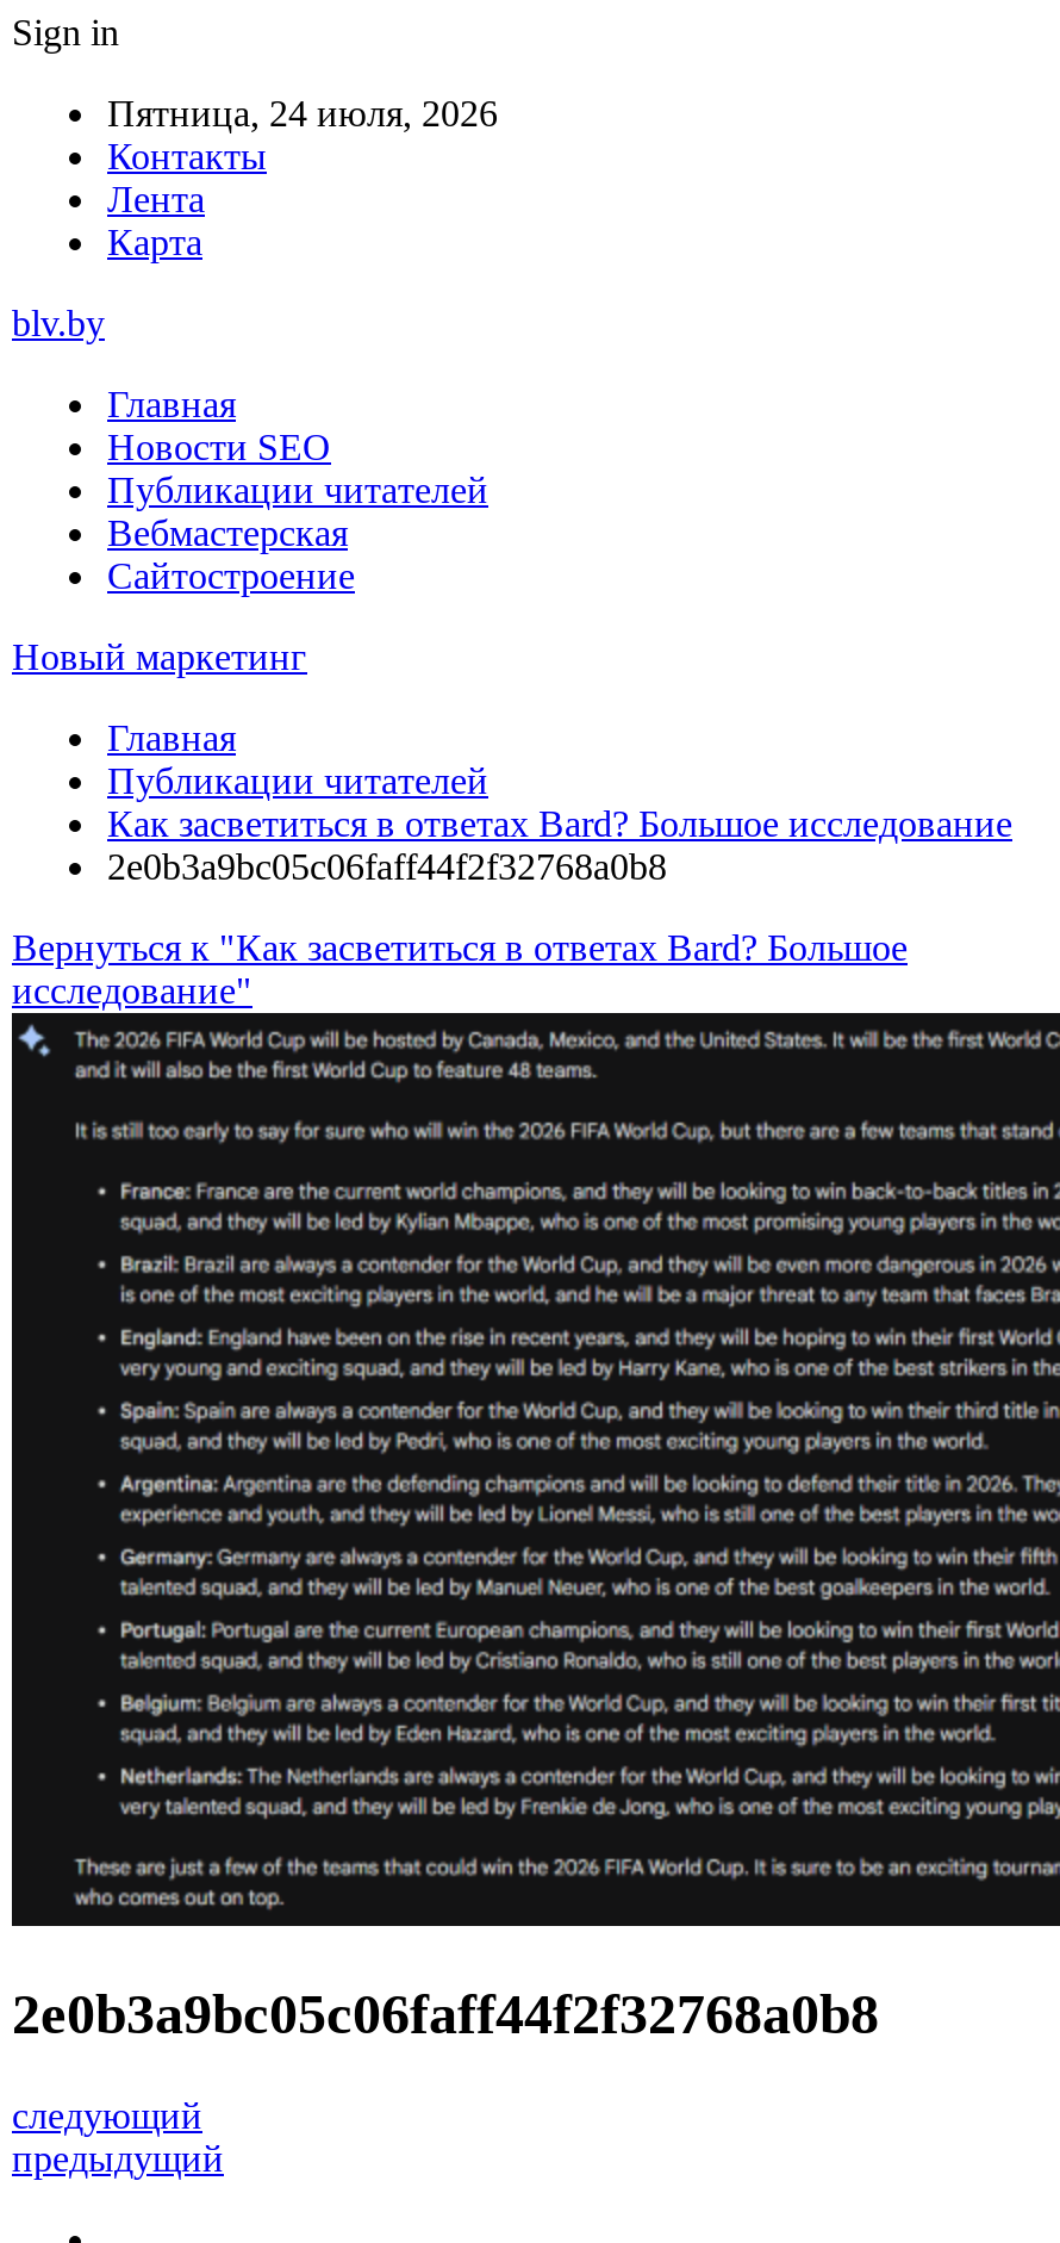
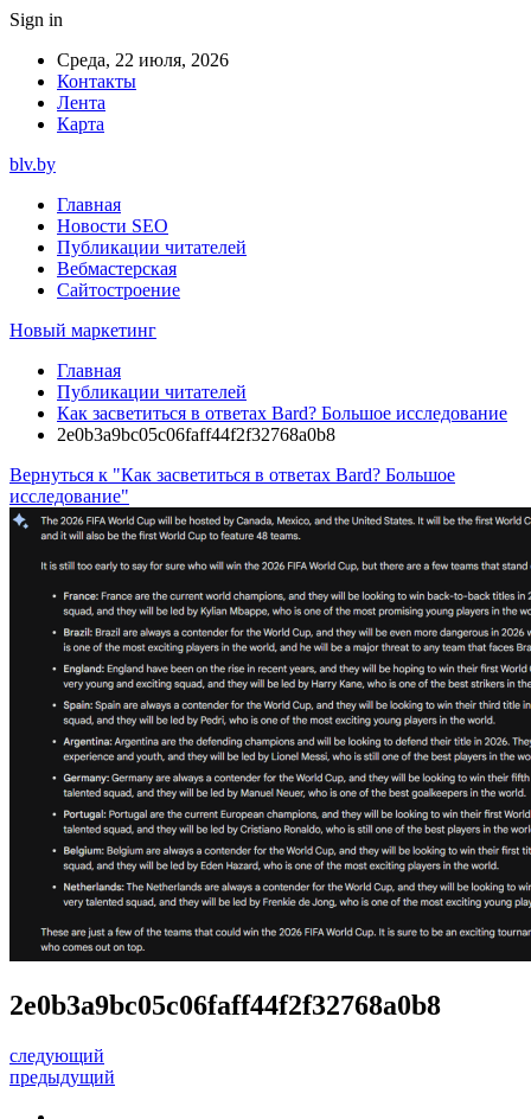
[107,93,498,133] Пятница, 24 июля, 2026 -> [57,50,229,70] Среда, 22 июля, 2026

